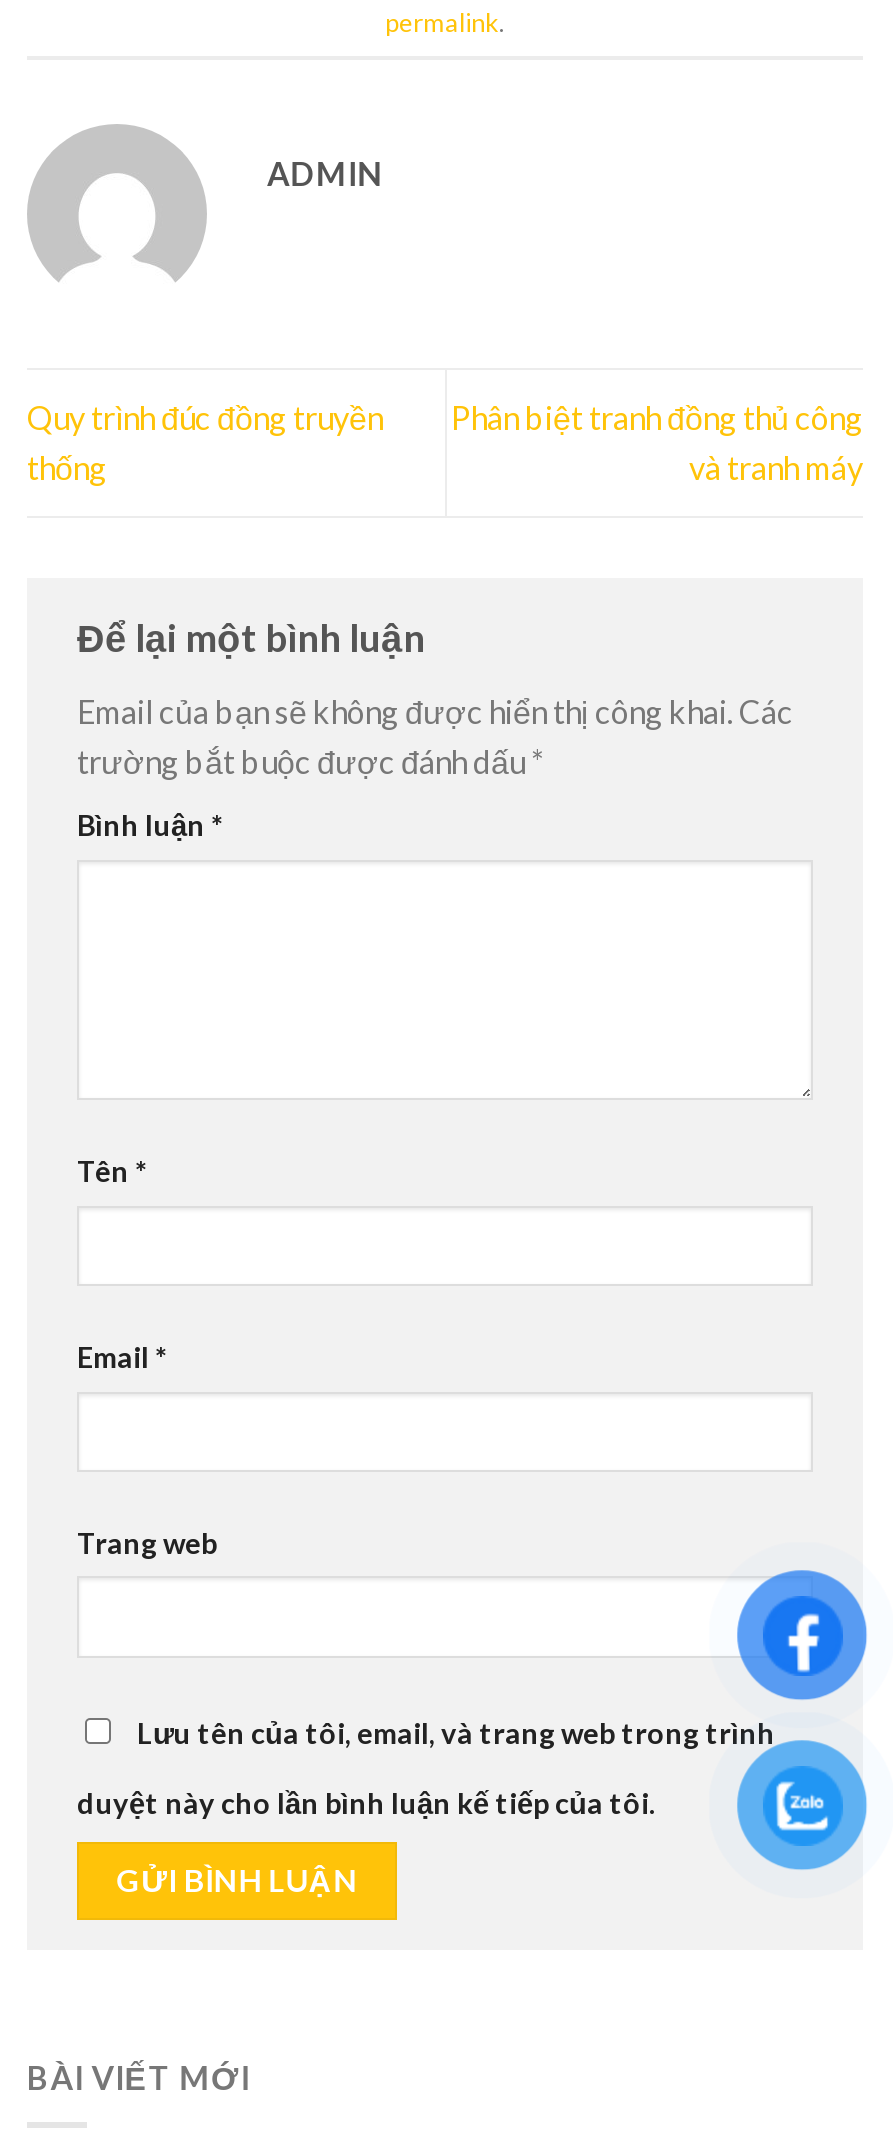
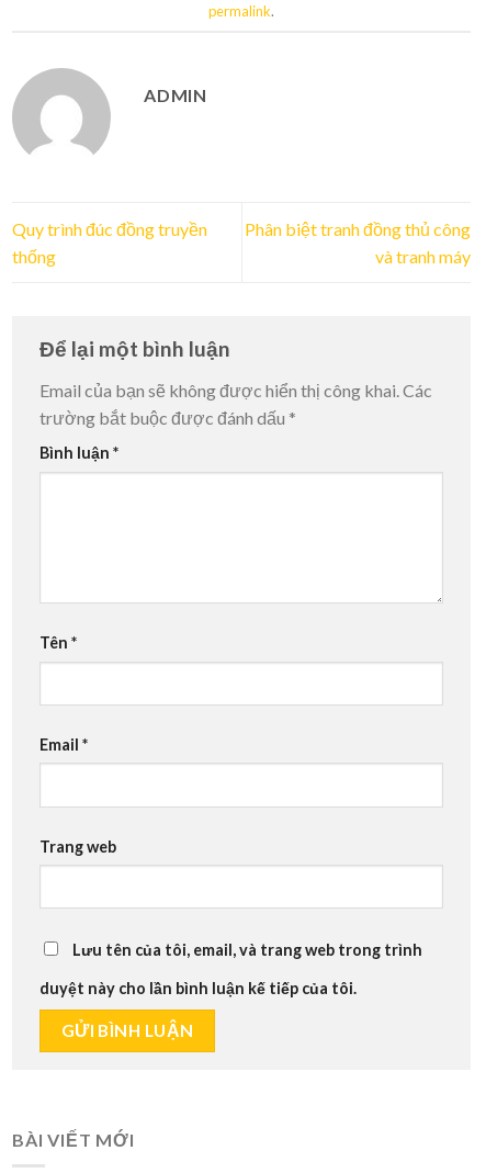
[735,1568,869,1702] [image] -> none
[735,1738,869,1872] [image] -> none

